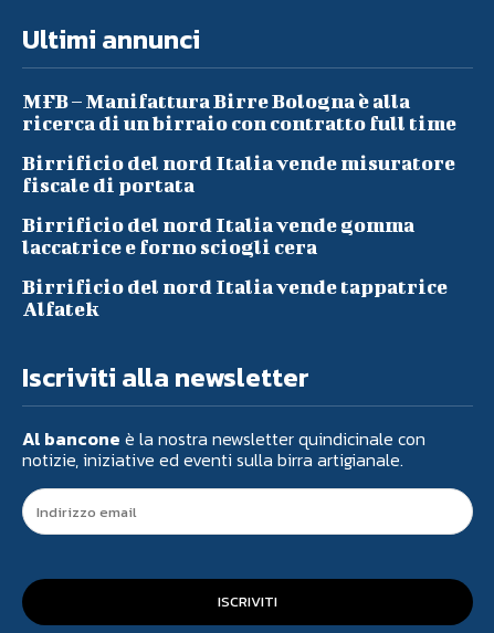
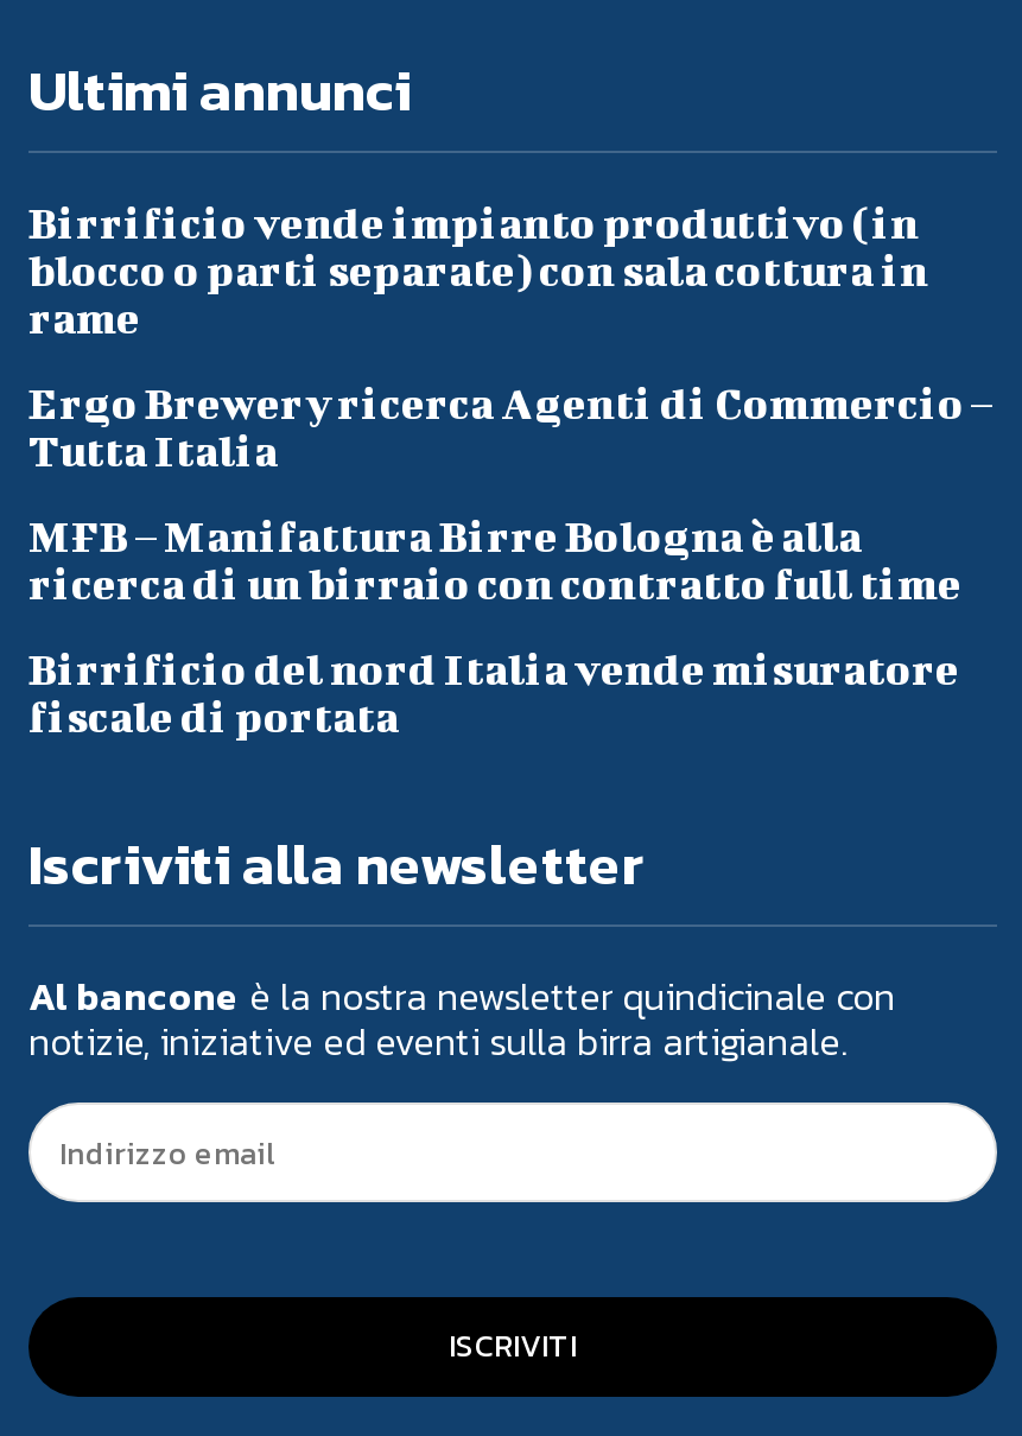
none -> [28,199,992,477] Birrificio vende impianto produttivo (in | blocco o parti separate) con sala cottura in | rame | Ergo Brewery ricerca Agenti di Commercio – | Tutta Italia
moved [22,90,456,197] -> [28,512,961,742]: MFB – Manifattura Birre Bologna è alla | ricerca di un birraio con contratto full time | Birrificio del nord Italia vende misuratore | fiscale di portata
[22,214,448,321] Birrificio del nord Italia vende gomma | laccatrice e forno sciogli cera | Birrificio del nord Italia vende tappatrice | Alfatek -> none

